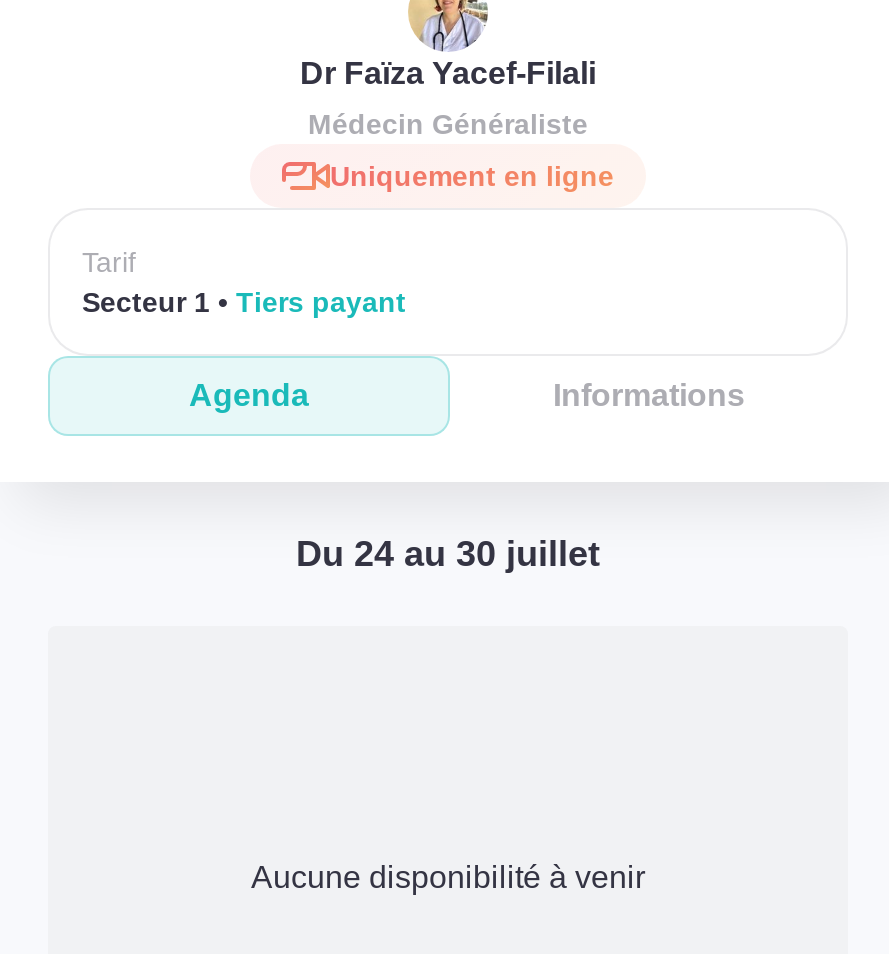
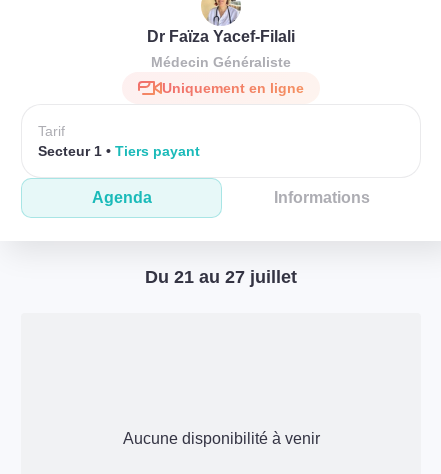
[296,534,600,574] Du 24 au 30 juillet -> [145,267,297,287] Du 21 au 27 juillet

